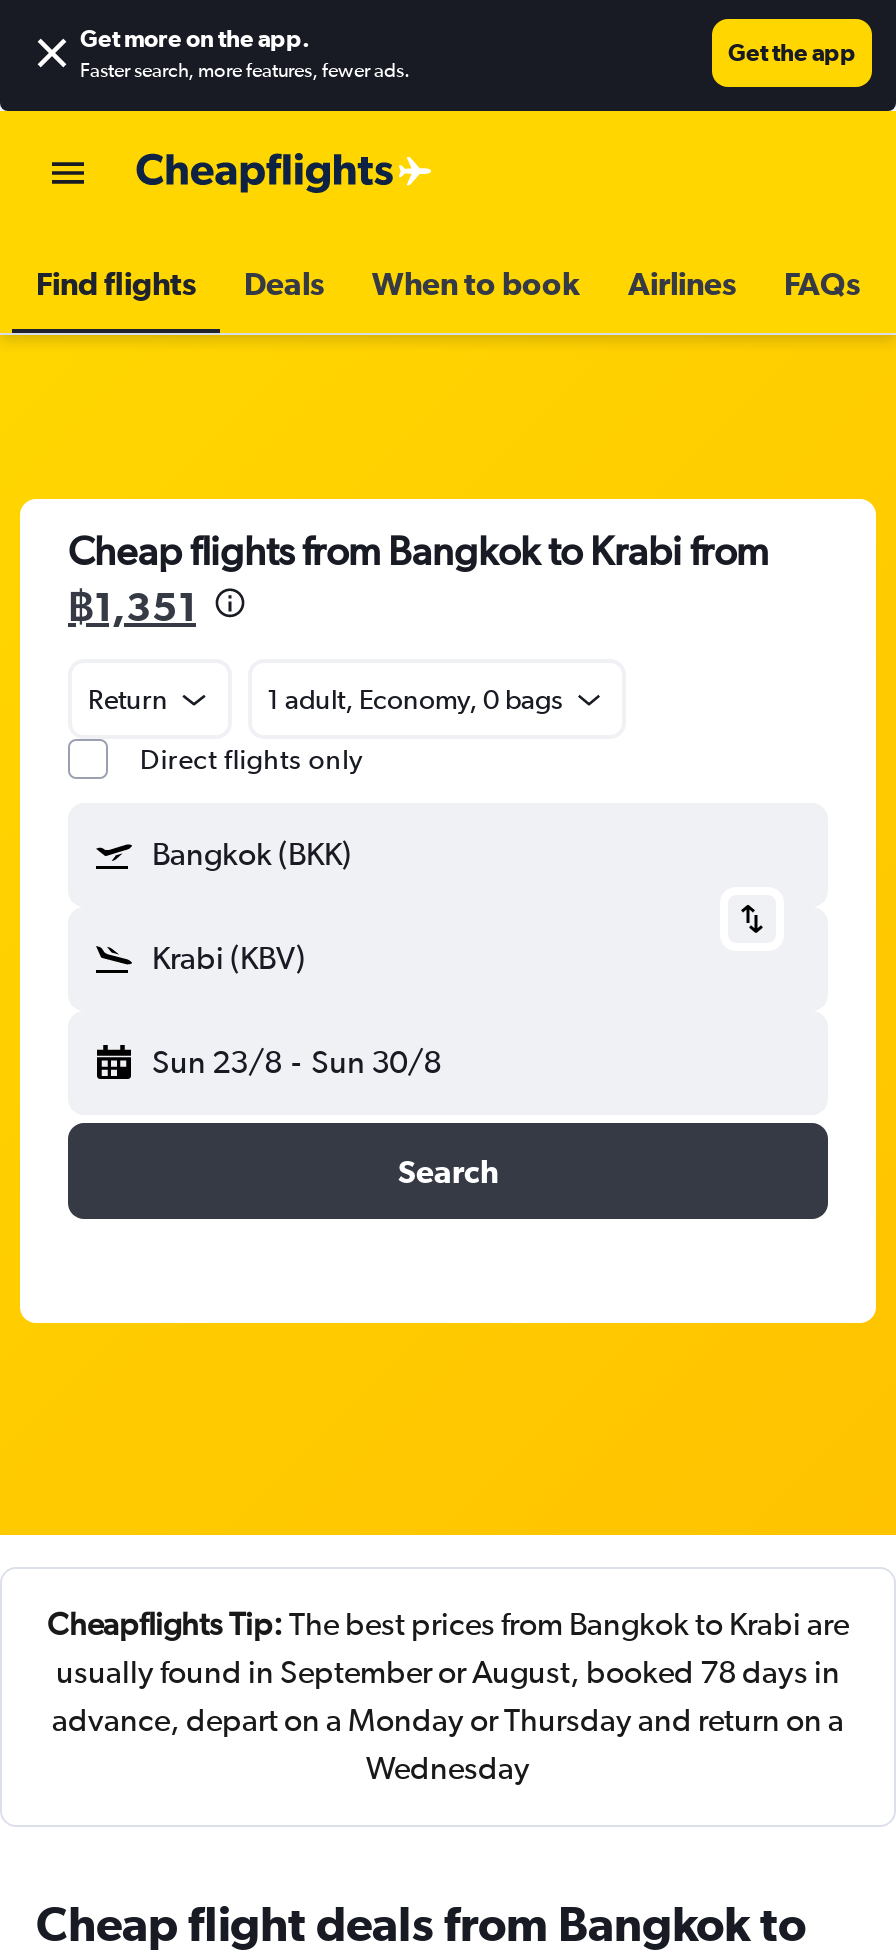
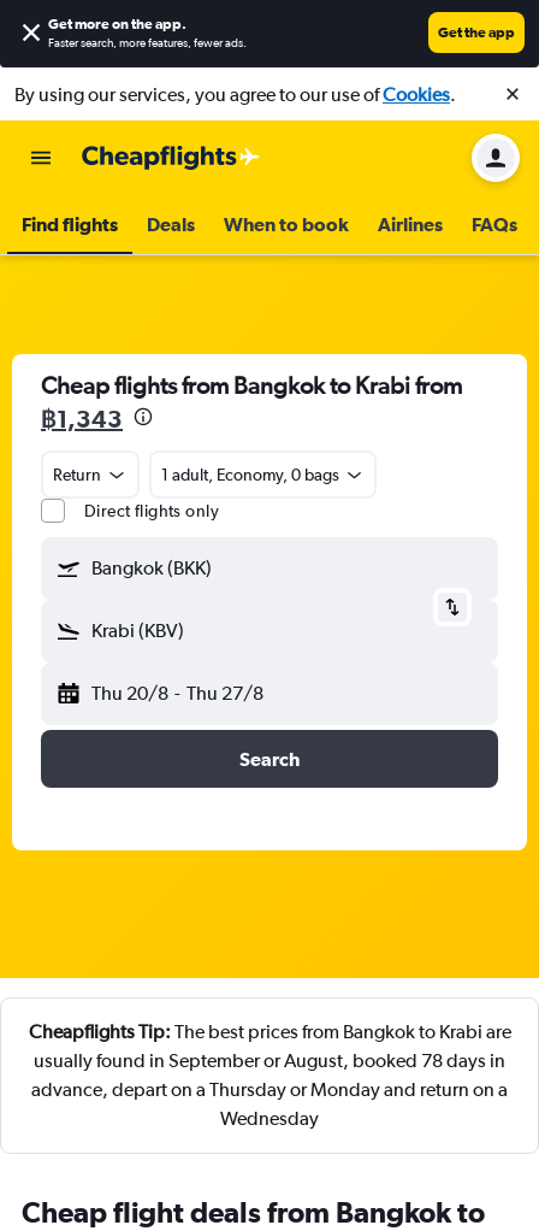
none -> [14,83,456,105] By using our services, you agree to our use ofCookies.
none -> [470,132,521,183] [image]
[68,583,196,629] ฿1,351 -> [41,405,123,432] ฿1,343
[152,1043,441,1081] Sun 23/8 - Sun 30/8 -> [91,682,263,705] Thu 20/8 - Thu 27/8
[52,1701,844,1739] advance, depart on a Monday or Thursday and return on a -> [31,1078,508,1101] advance, depart on a Thursday or Monday and return on a

